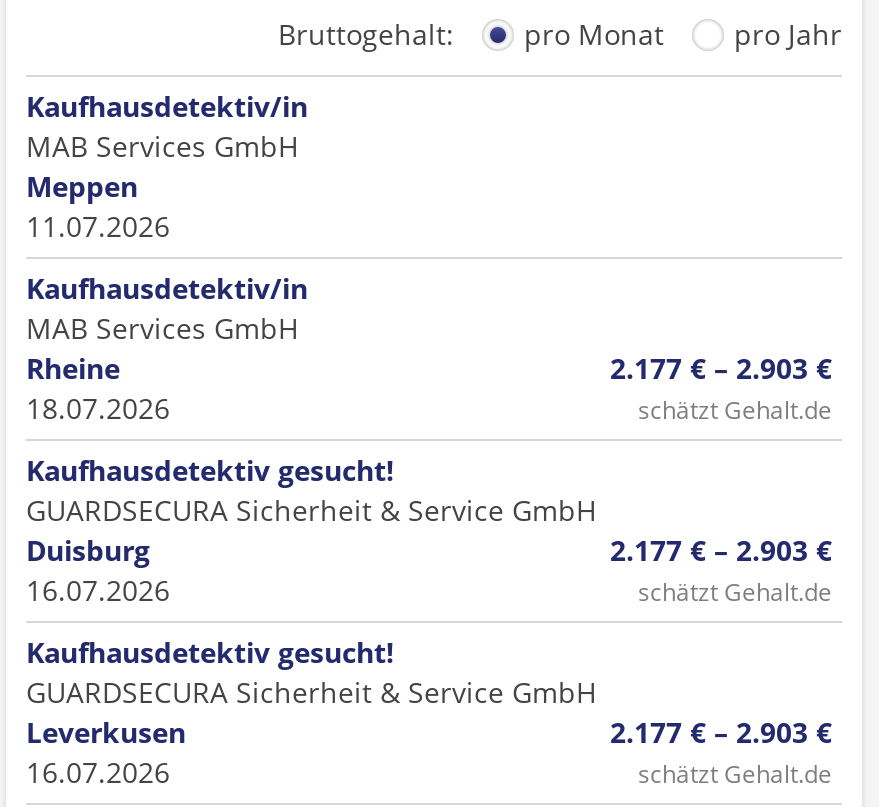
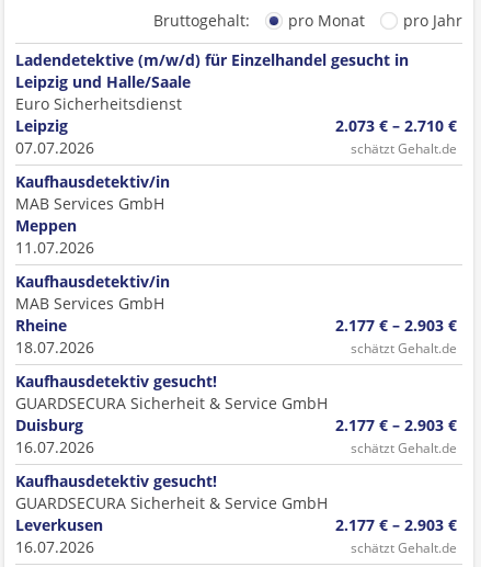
none -> [15,49,409,158] Ladendetektive (m/w/d) für Einzelhandel gesucht in | Leipzig und Halle/Saale | Euro Sicherheitsdienst | Leipzig | 07.07.2026
none -> [335,115,457,158] 2.073 € – 2.710 € | schätzt Gehalt.de

